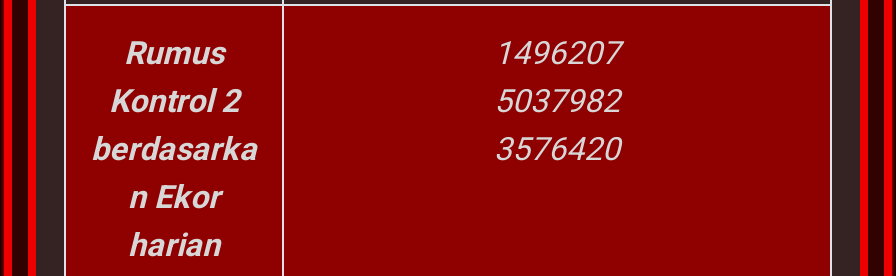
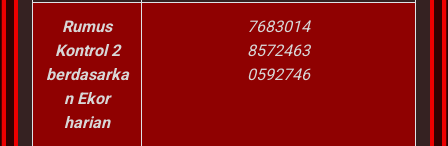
[494,34,620,72] 1496207 -> [247,17,310,36] 7683014
[494,82,620,120] 5037982 -> [247,41,310,60] 8572463
[494,130,620,168] 3576420 -> [247,65,310,84] 0592746

